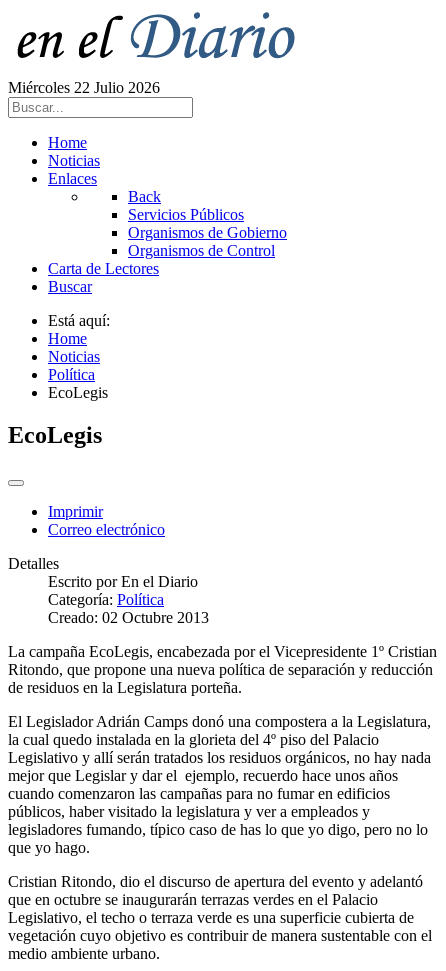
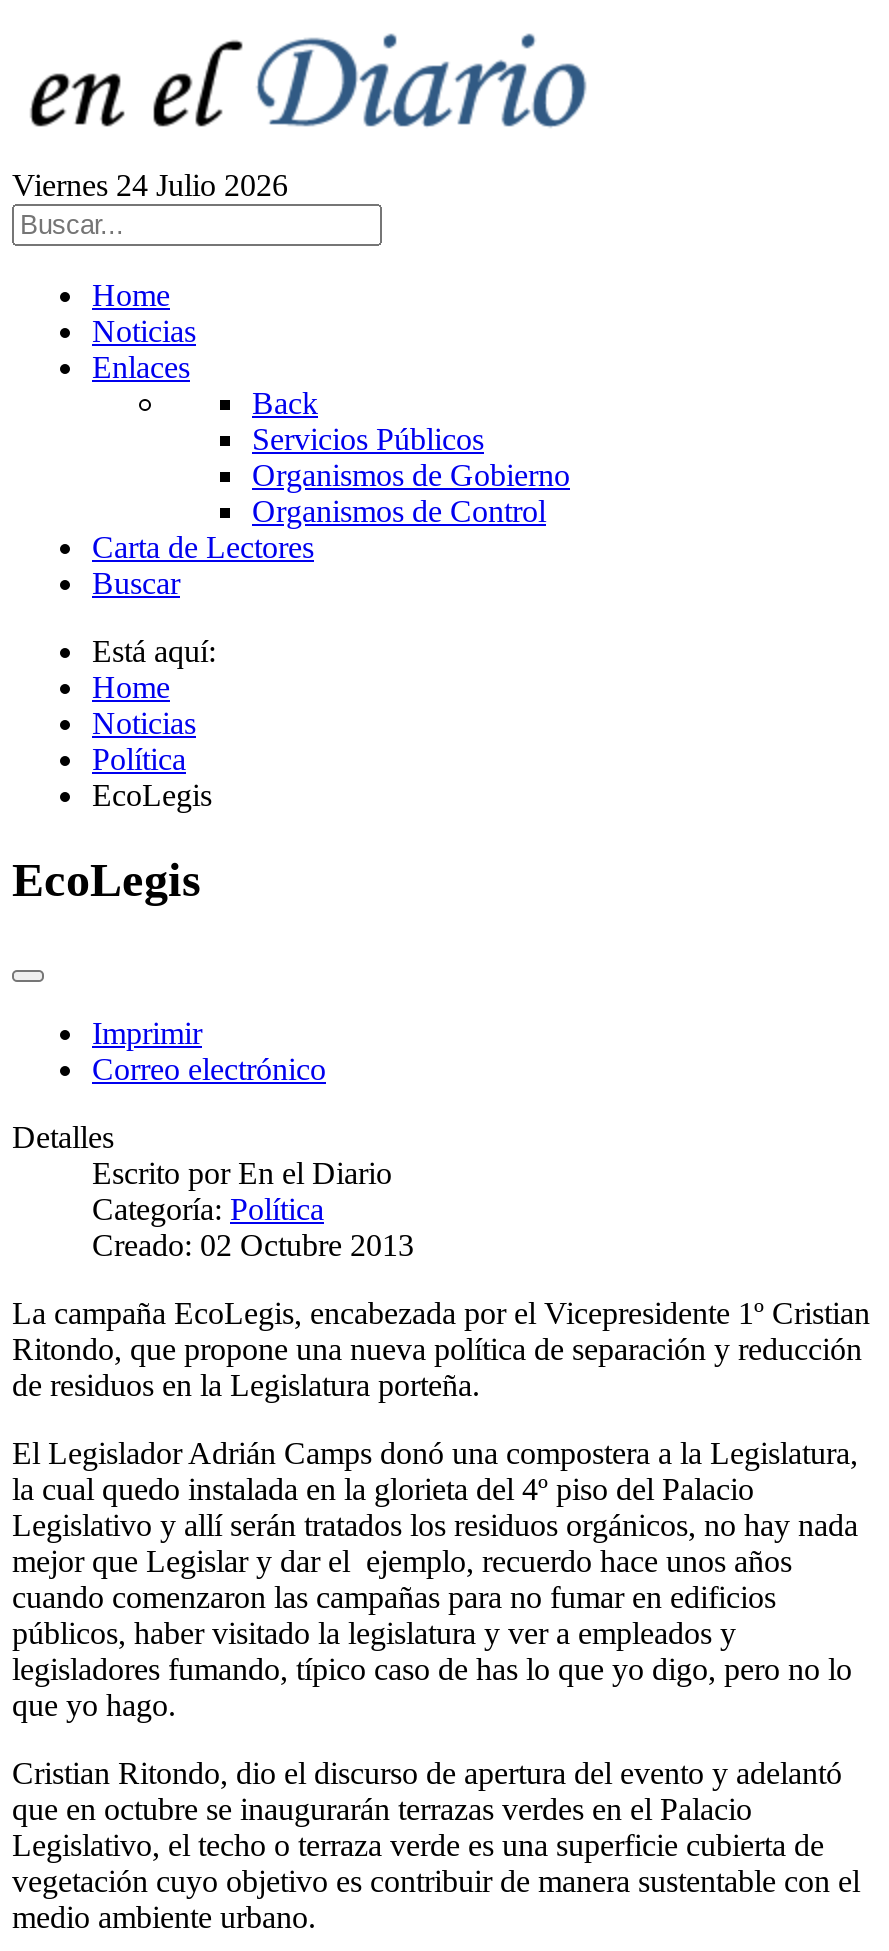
[8,79,160,96] Miércoles 22 Julio 2026 -> [12,168,288,202] Viernes 24 Julio 2026

